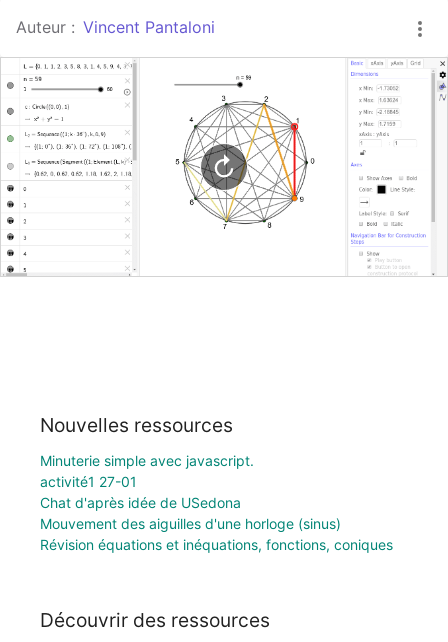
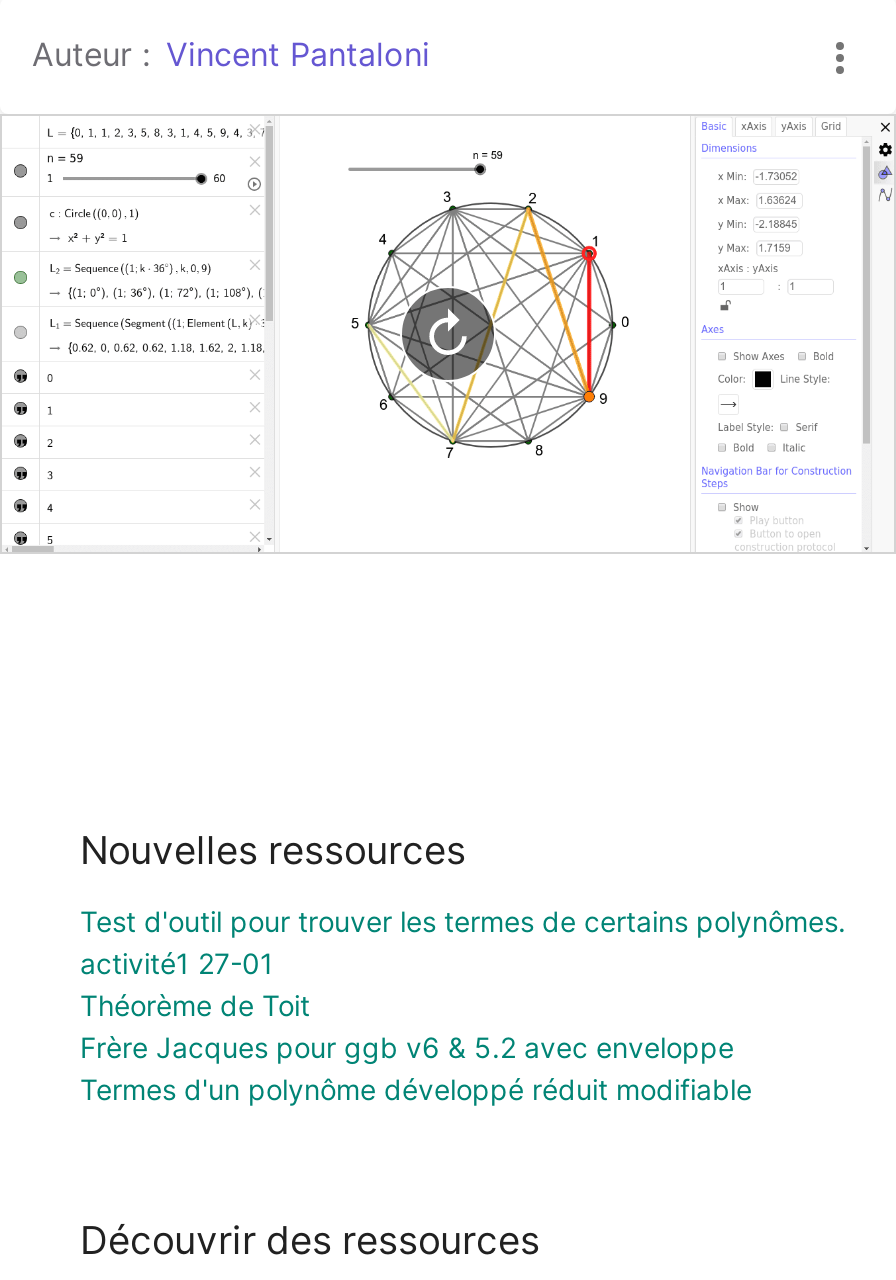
[40,452,254,469] Minuterie simple avec javascript. -> [80,904,846,938] Test d'outil pour trouver les termes de certains polynômes.
[40,494,393,553] Chat d'après idée de USedona | Mouvement des aiguilles d'une horloge (sinus) | Révision équations et inéquations, fonctions, coniques -> [80,988,752,1106] Théorème de Toit | Frère Jacques pour ggb v6 & 5.2 avec enveloppe | Termes d'un polynôme développé réduit modifiable

